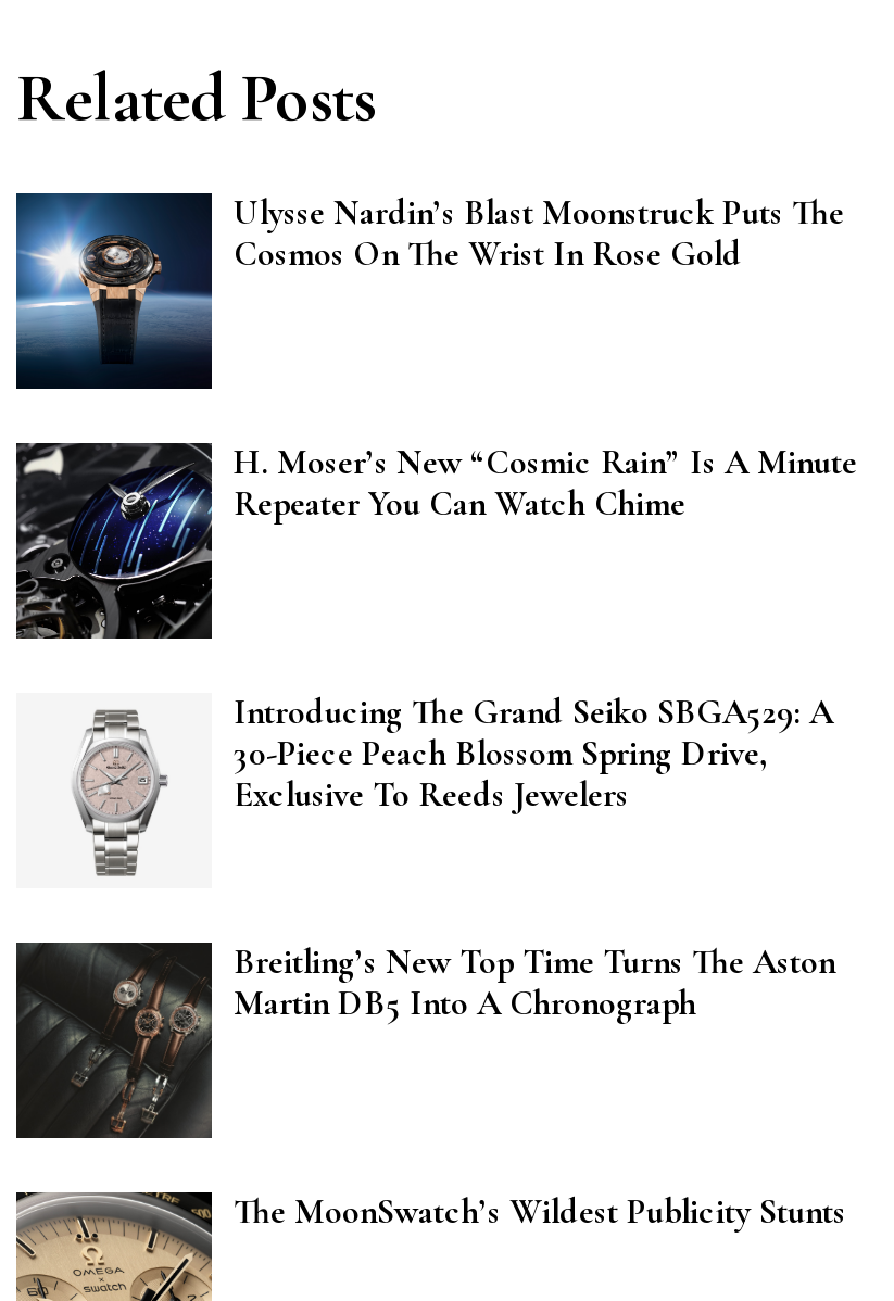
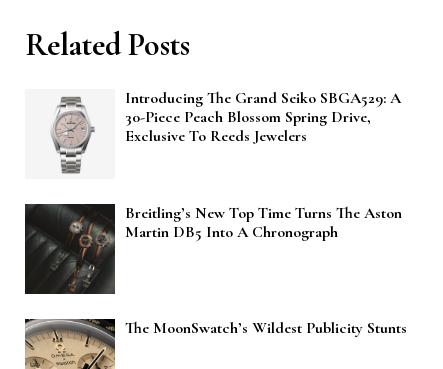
[14,191,844,391] [image] | Ulysse Nardin’s Blast Moonstruck Puts The | Cosmos On The Wrist In Rose Gold -> none
[16,441,857,639] [image] | H. Moser’s New “Cosmic Rain” Is A Minute | Repeater You Can Watch Chime -> none

